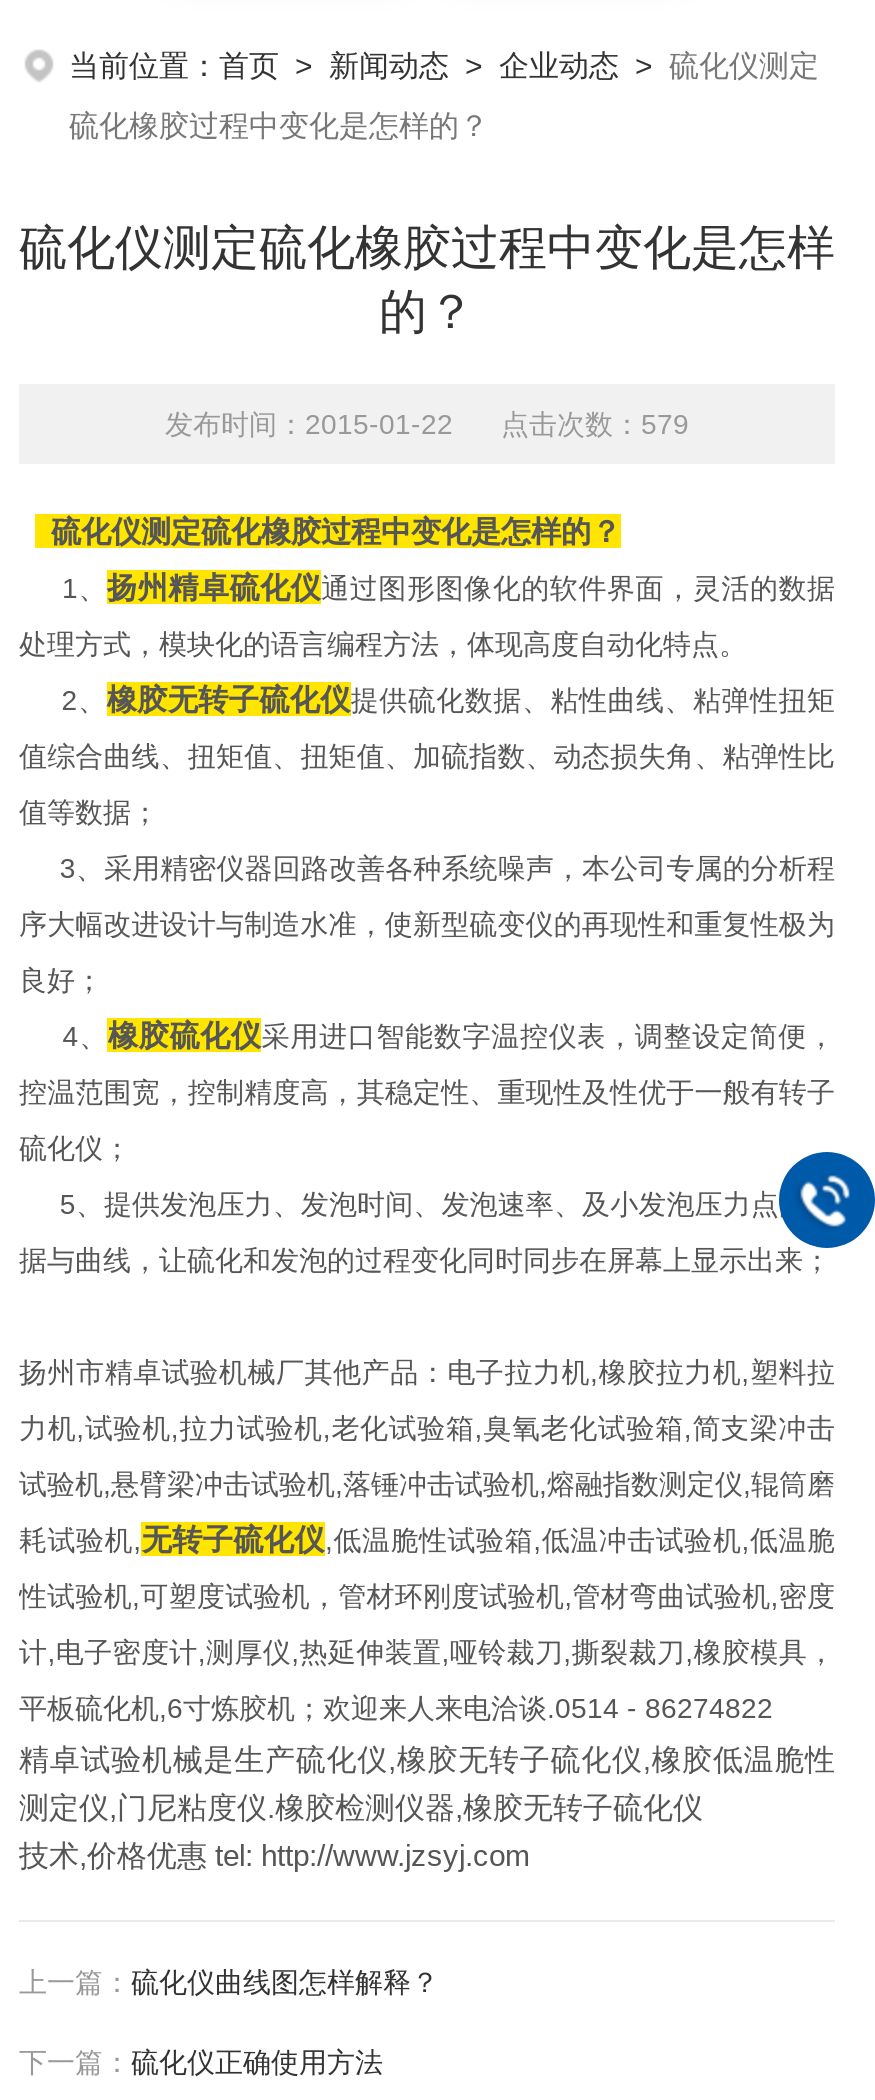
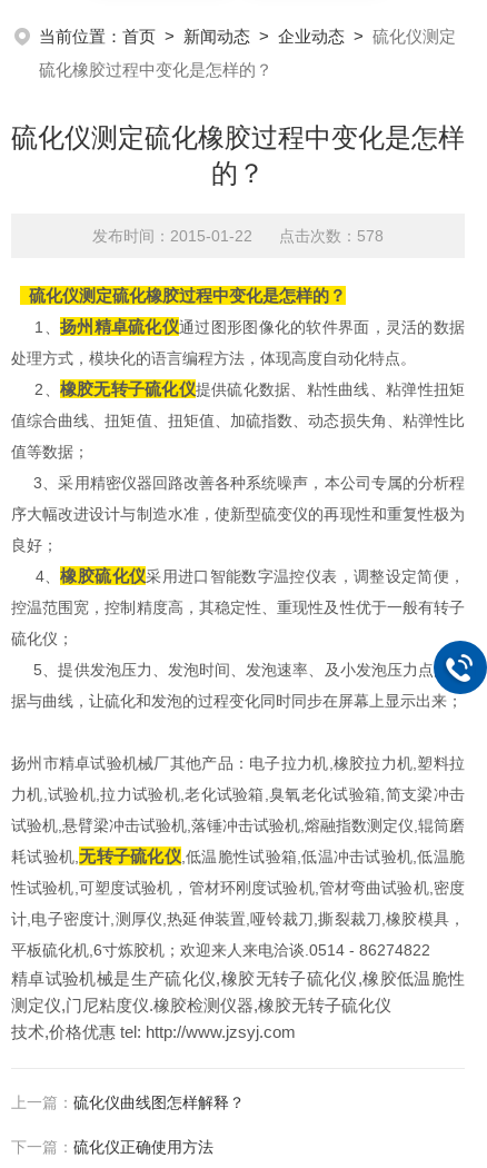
[165,408,689,440] 发布时间：2015-01-22 点击次数：579 -> [92,227,384,245] 发布时间：2015-01-22 点击次数：578

